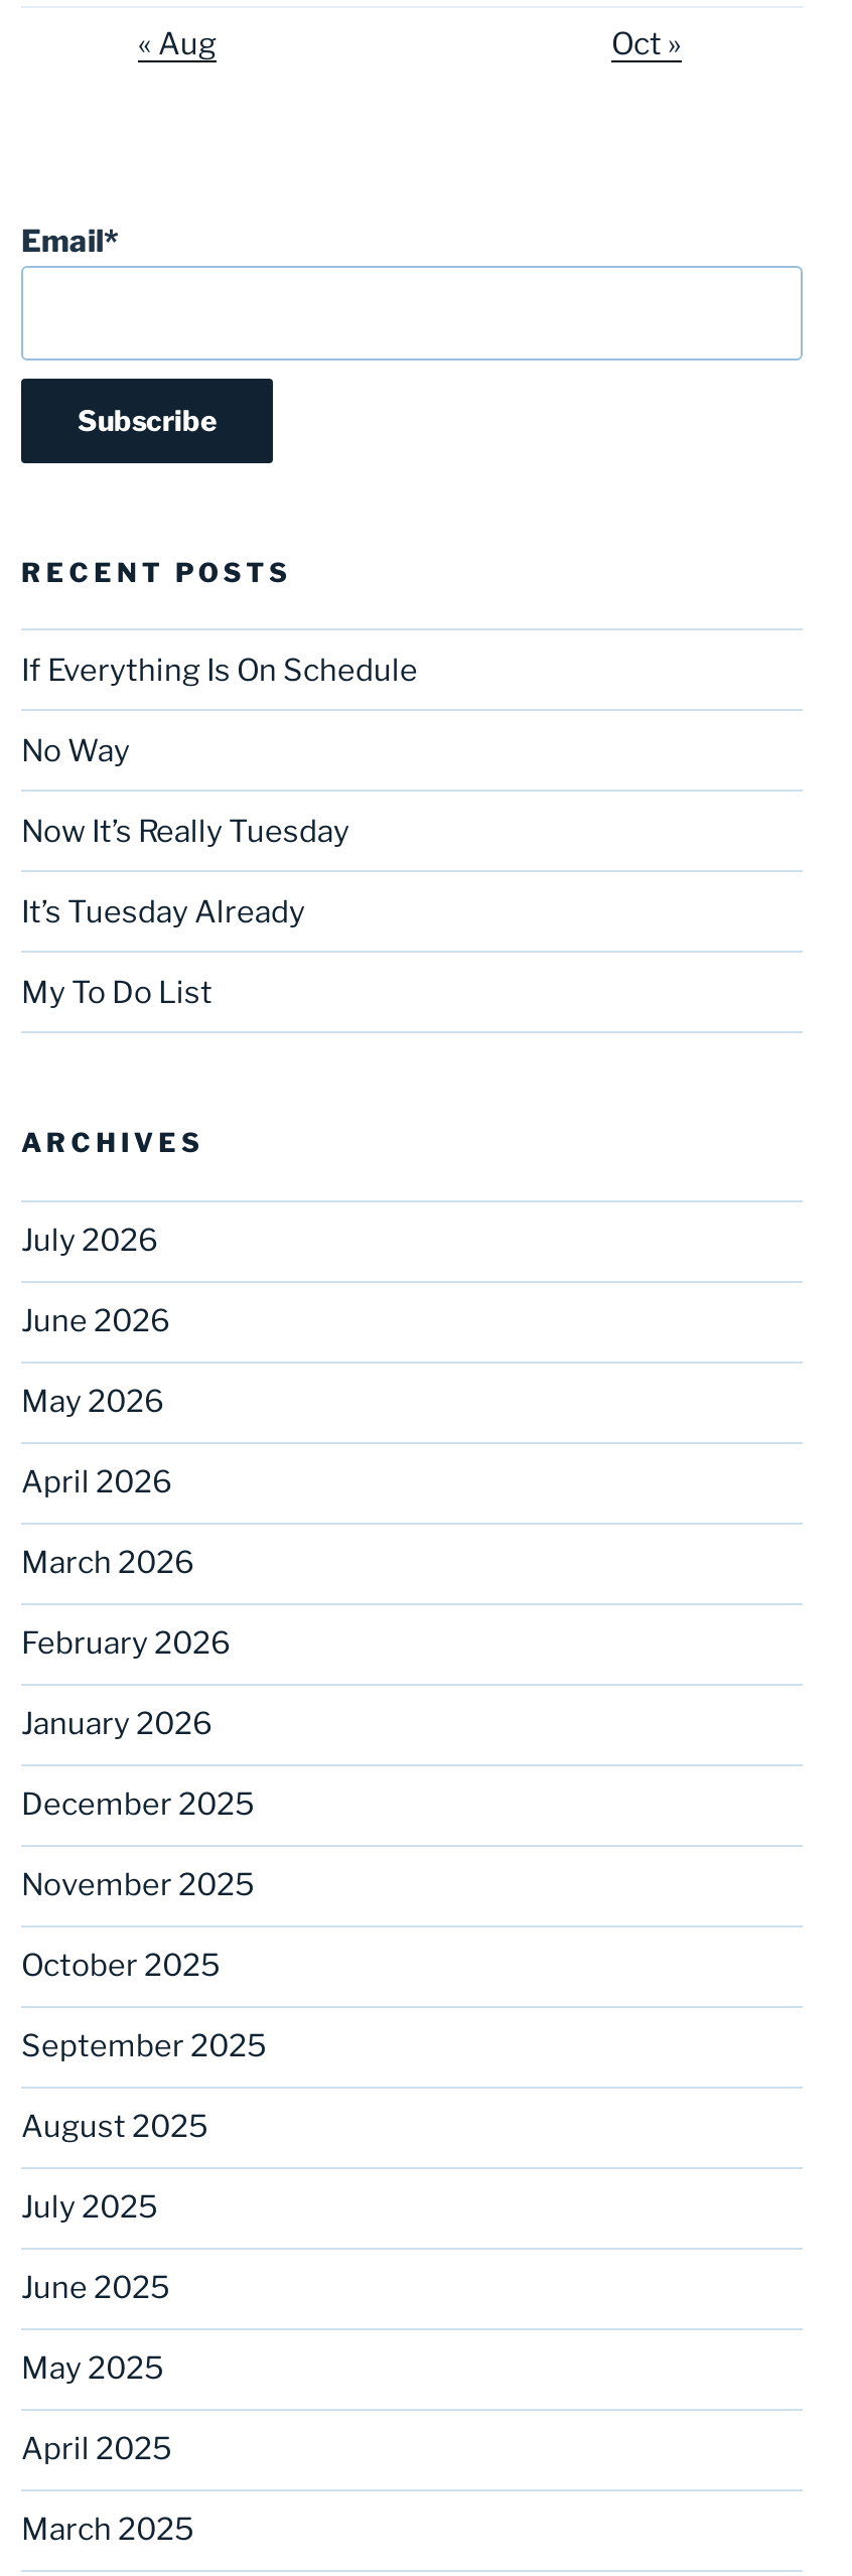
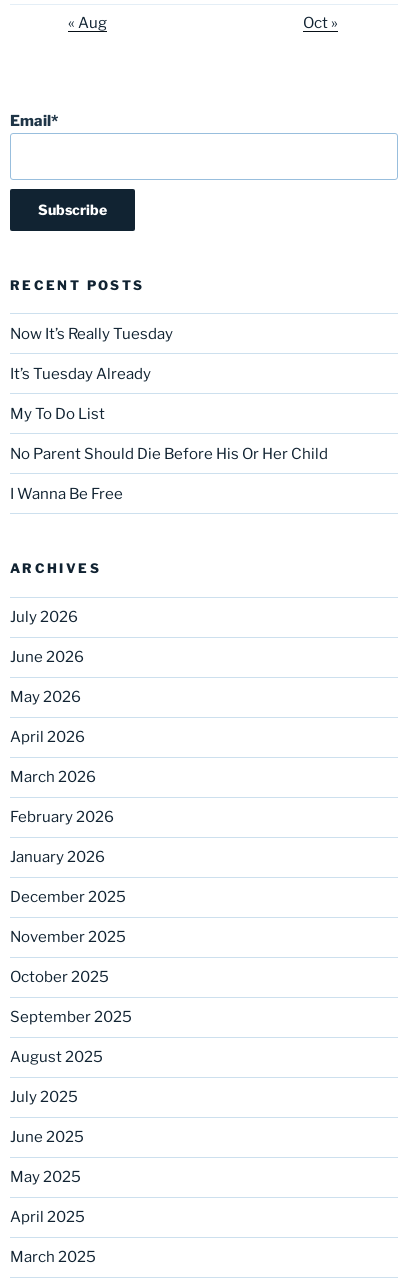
[21,652,418,769] If Everything Is On Schedule | No Way -> none
moved [21,813,349,1011] -> [10,325,173,423]: Now It’s Really Tuesday | It’s Tuesday Already | My To Do List
none -> [10,445,328,503] No Parent Should Die Before His Or Her Child | I Wanna Be Free

